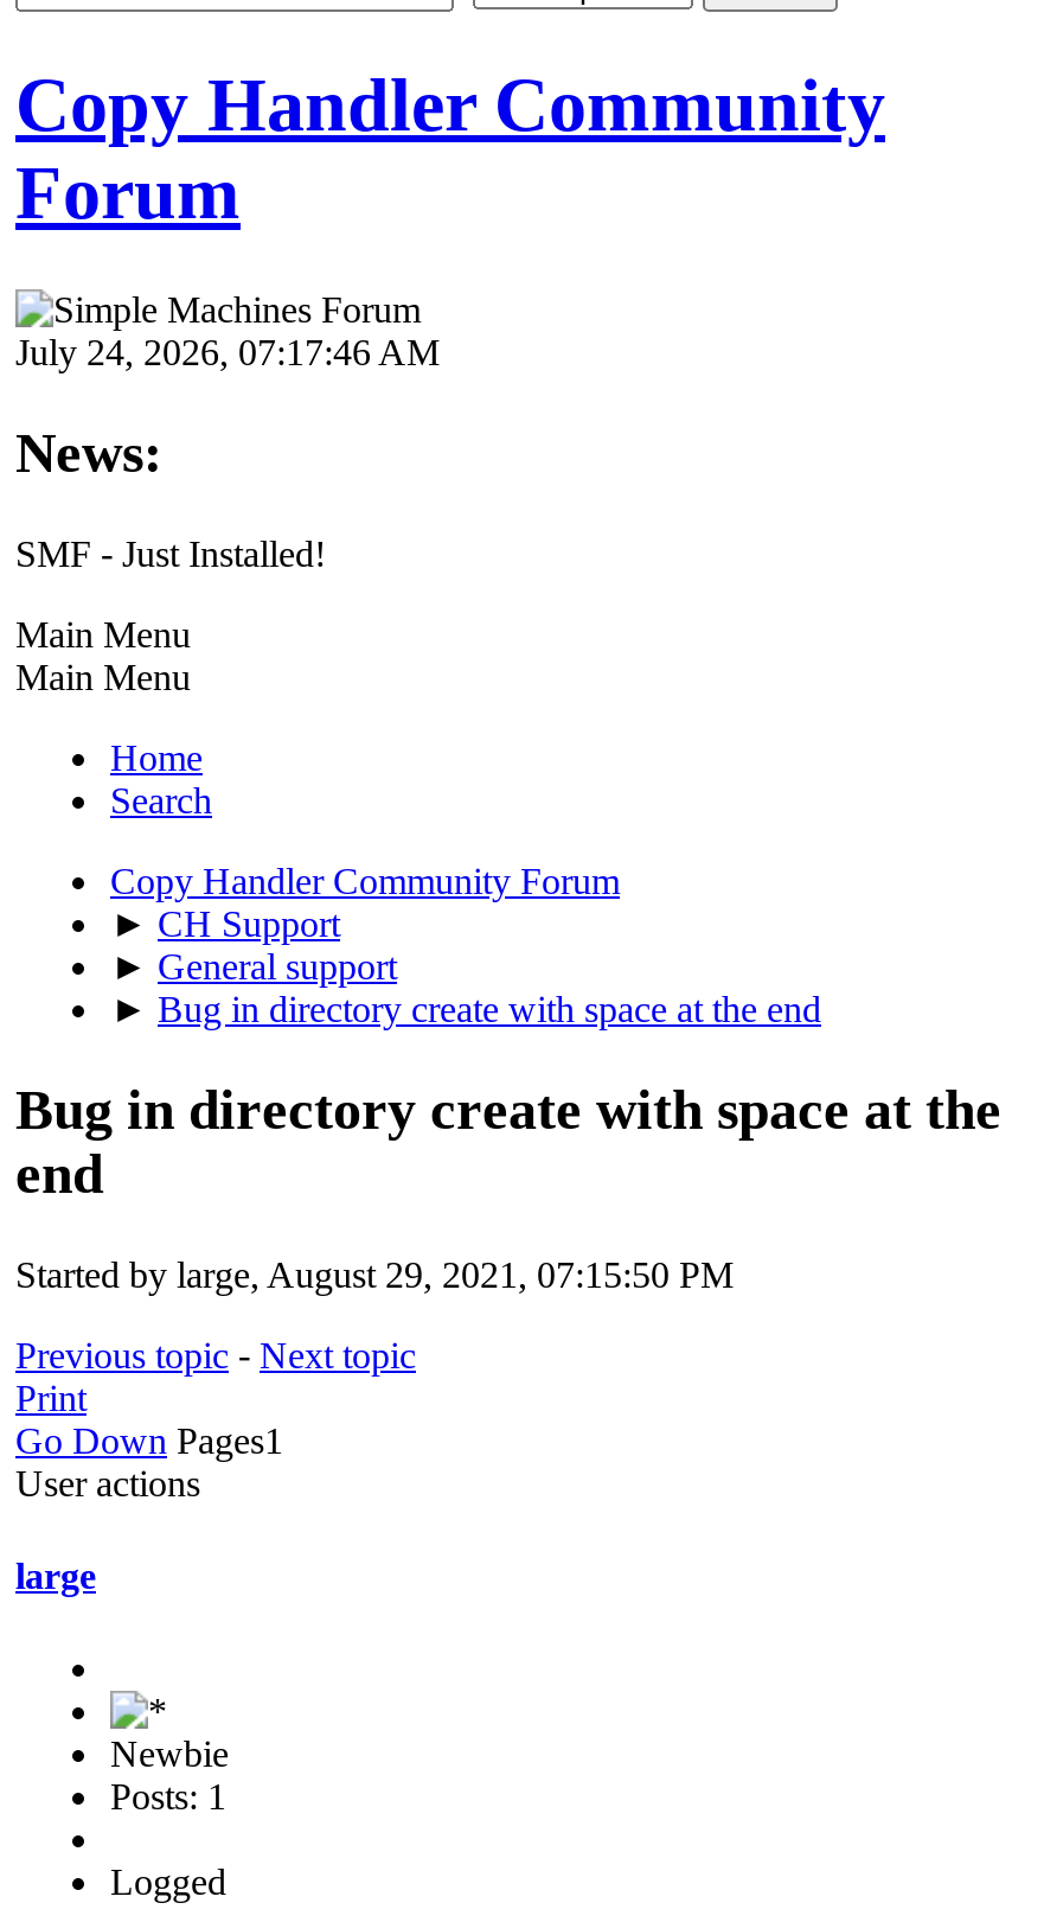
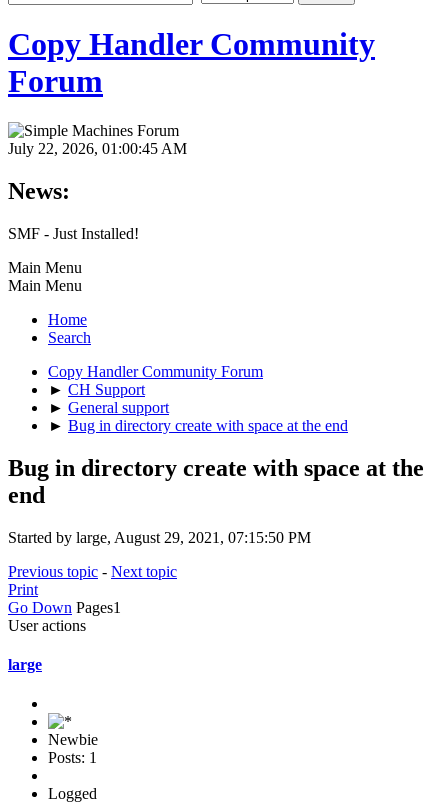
[15,332,440,372] July 24, 2026, 07:17:46 AM -> [8,140,187,157] July 22, 2026, 01:00:45 AM

